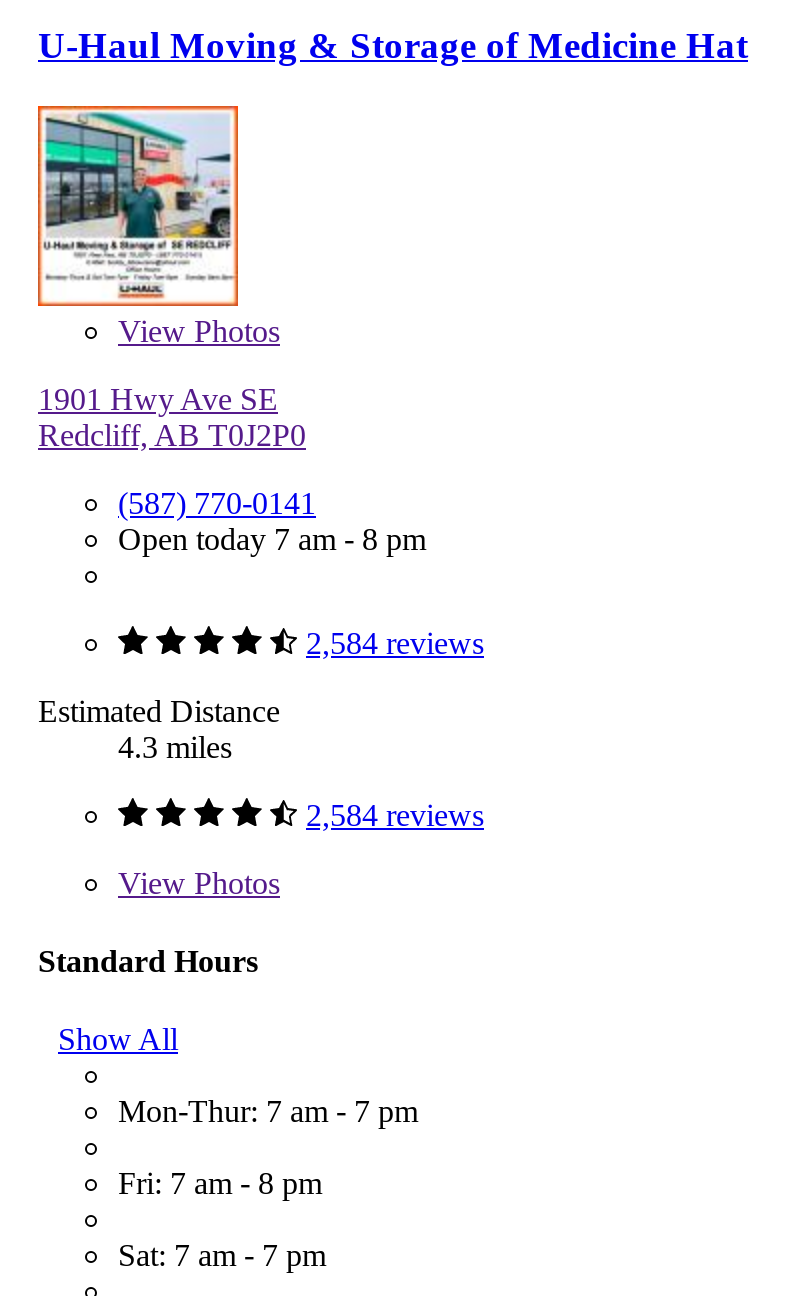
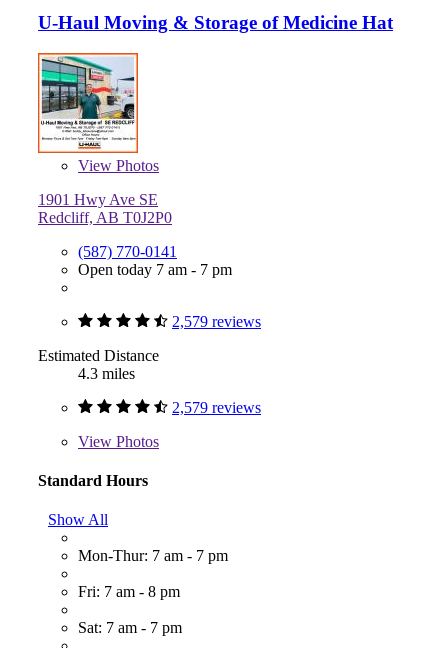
[118,521,426,555] Open today 7 am - 8 pm -> [78,260,232,277] Open today 7 am - 7 pm
[306,625,484,659] 2,584 reviews -> [172,312,261,329] 2,579 reviews
[306,797,484,831] 2,584 reviews -> [172,398,261,415] 2,579 reviews

